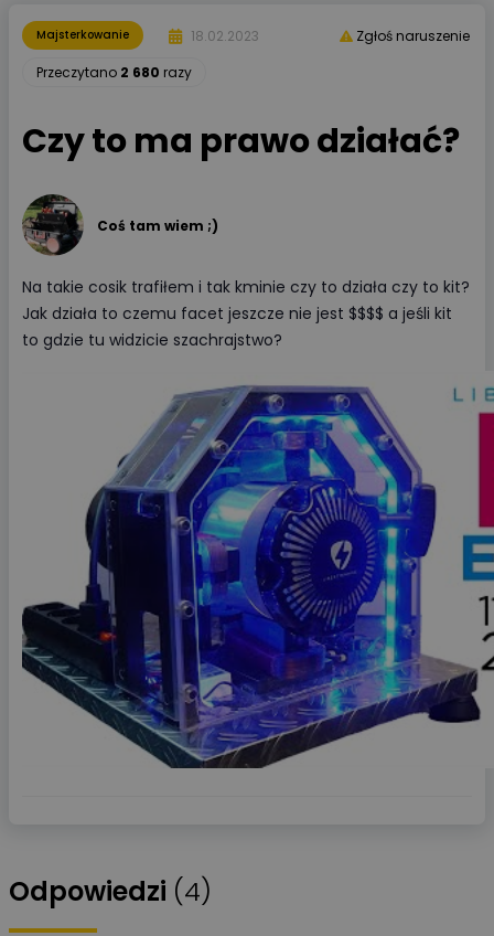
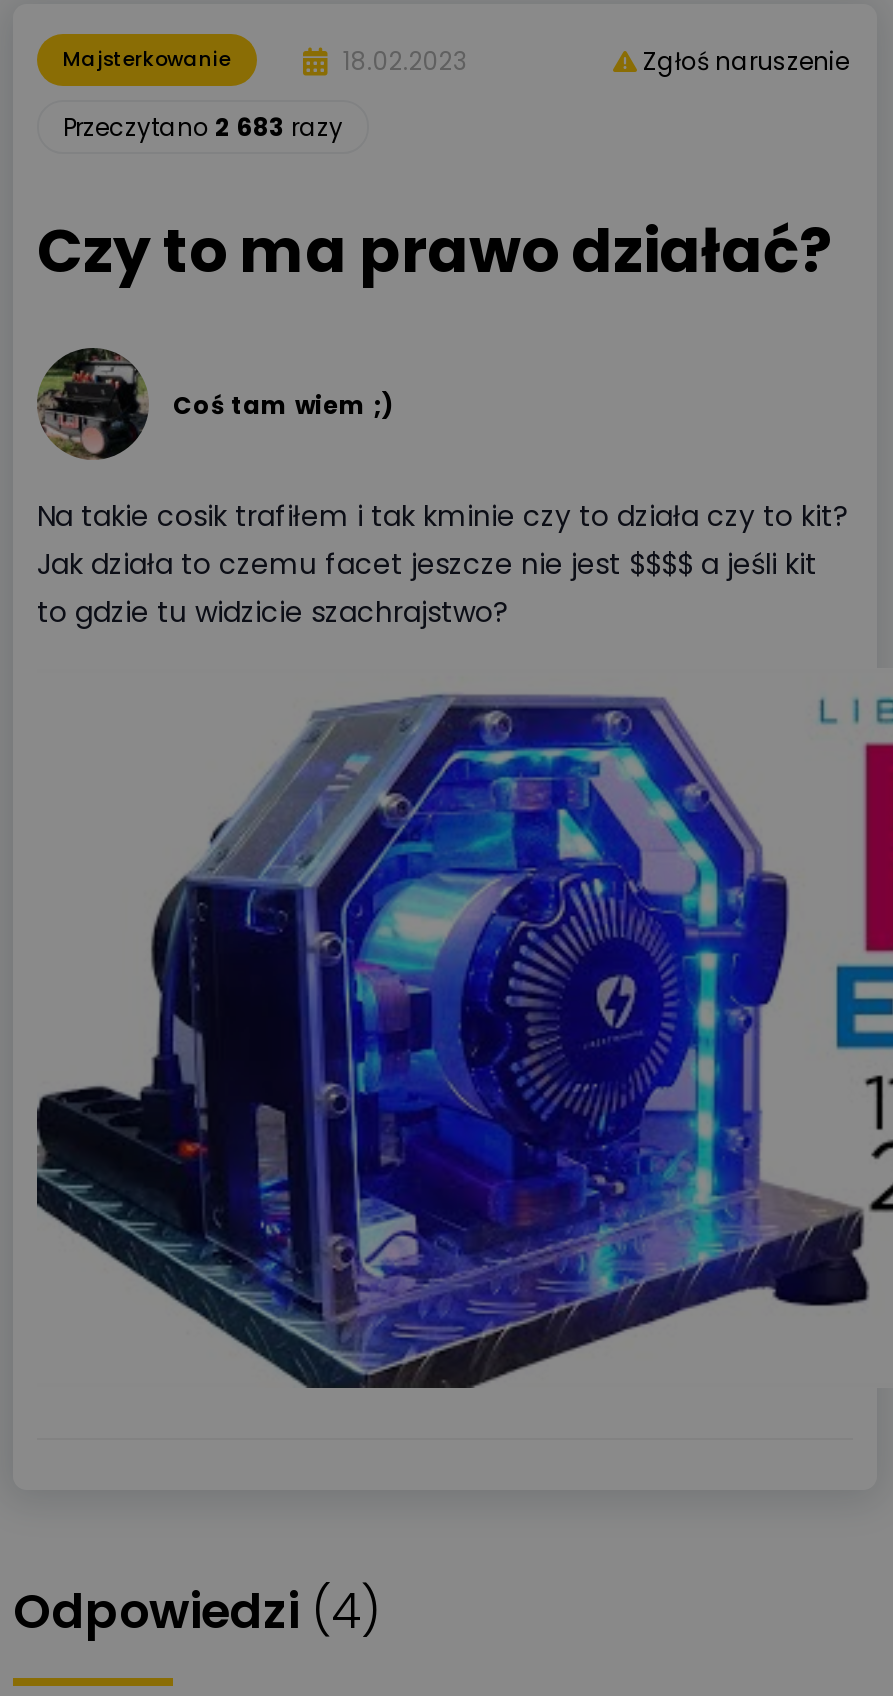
[36,63,192,82] Przeczytano 2 680 razy -> [63,110,343,144] Przeczytano 2 683 razy

